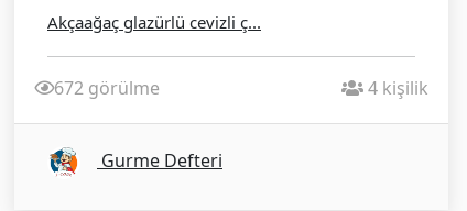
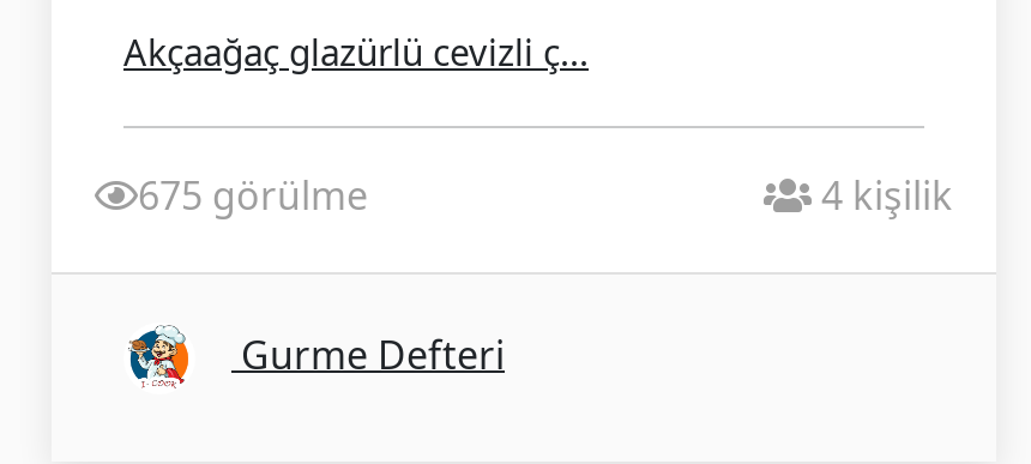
[54,76,160,100] 672 görülme -> [138,169,368,222] 675 görülme

